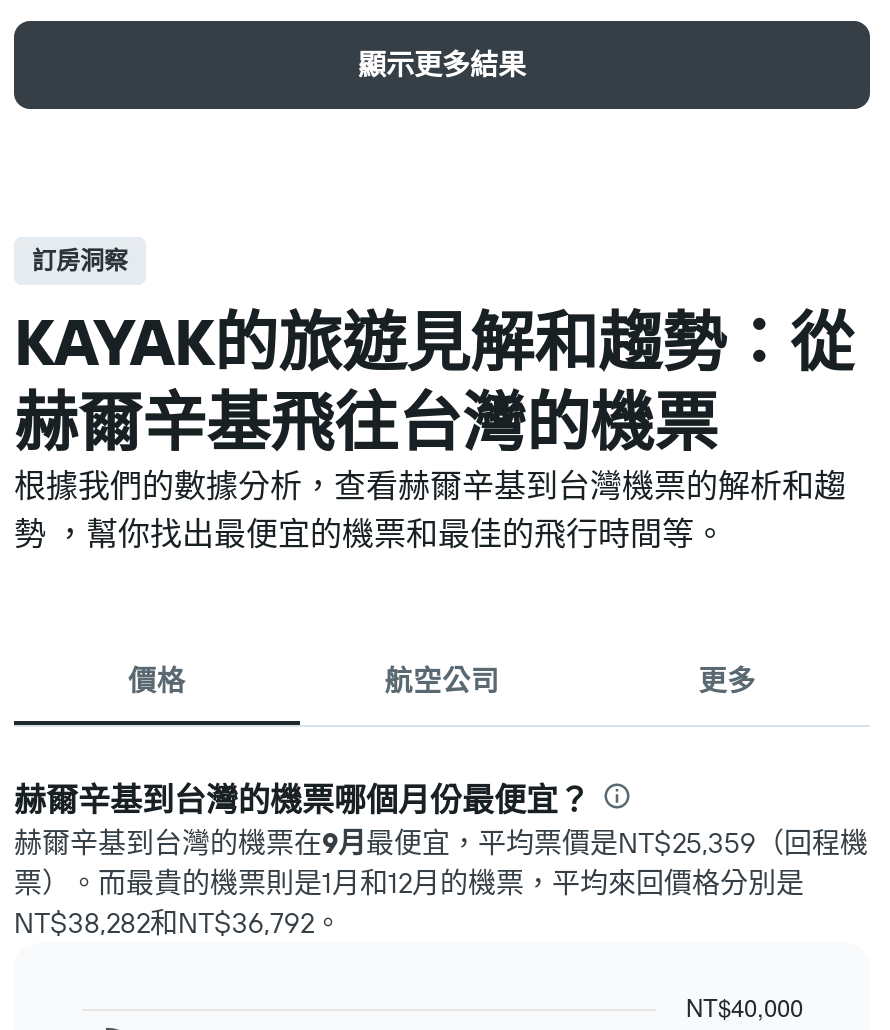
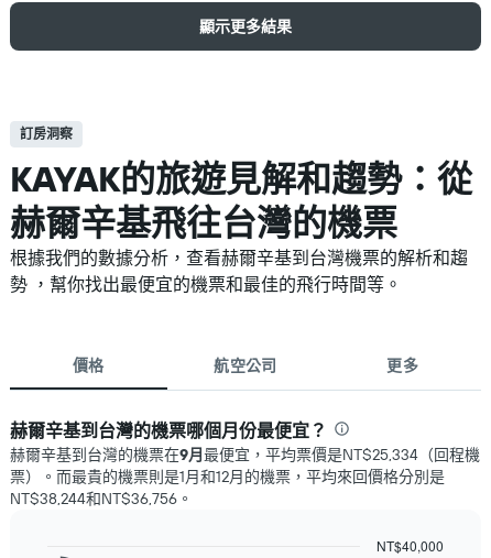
[14,825,868,861] 赫爾辛基到台灣的機票在9月最便宜，平均票價是NT$25,359（回程機 -> [10,445,480,464] 赫爾辛基到台灣的機票在9月最便宜，平均票價是NT$25,334（回程機
[14,905,342,941] NT$38,282和NT$36,792。 -> [10,489,193,508] NT$38,244和NT$36,756。

